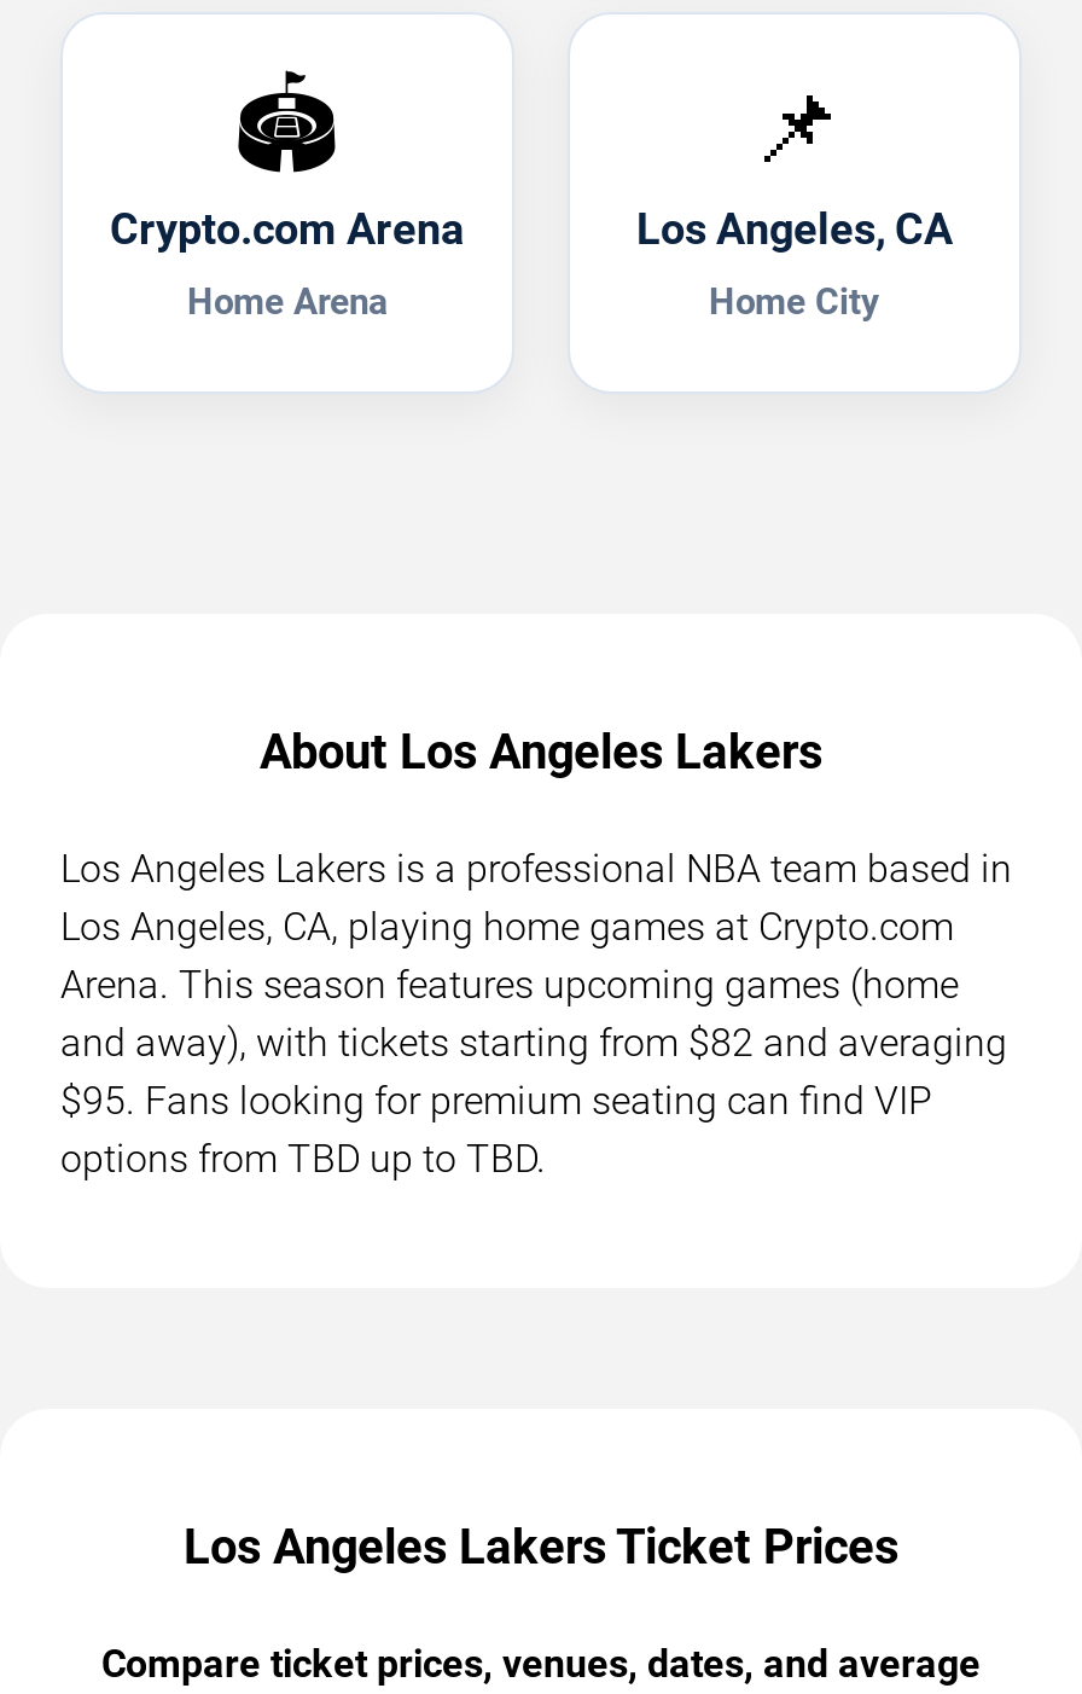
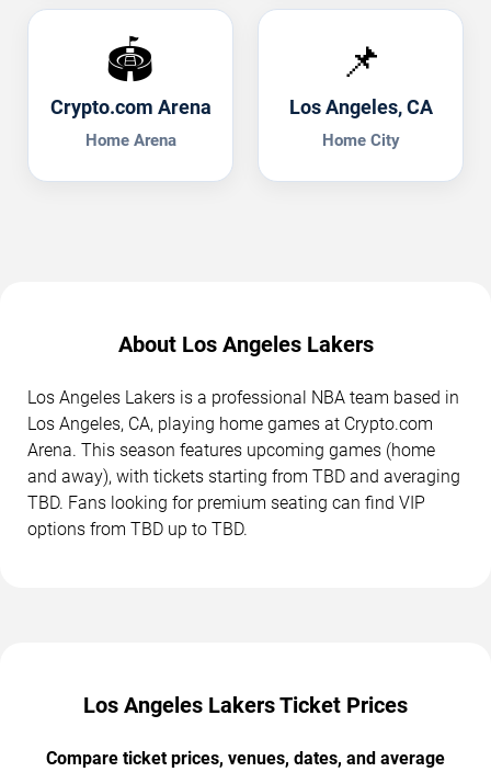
[60,1021,1007,1066] and away), with tickets starting from $82 and averaging -> [27,466,460,487] and away), with tickets starting from TBD and averaging
[60,1079,932,1124] $95. Fans looking for premium seating can find VIP -> [27,493,425,514] TBD. Fans looking for premium seating can find VIP

